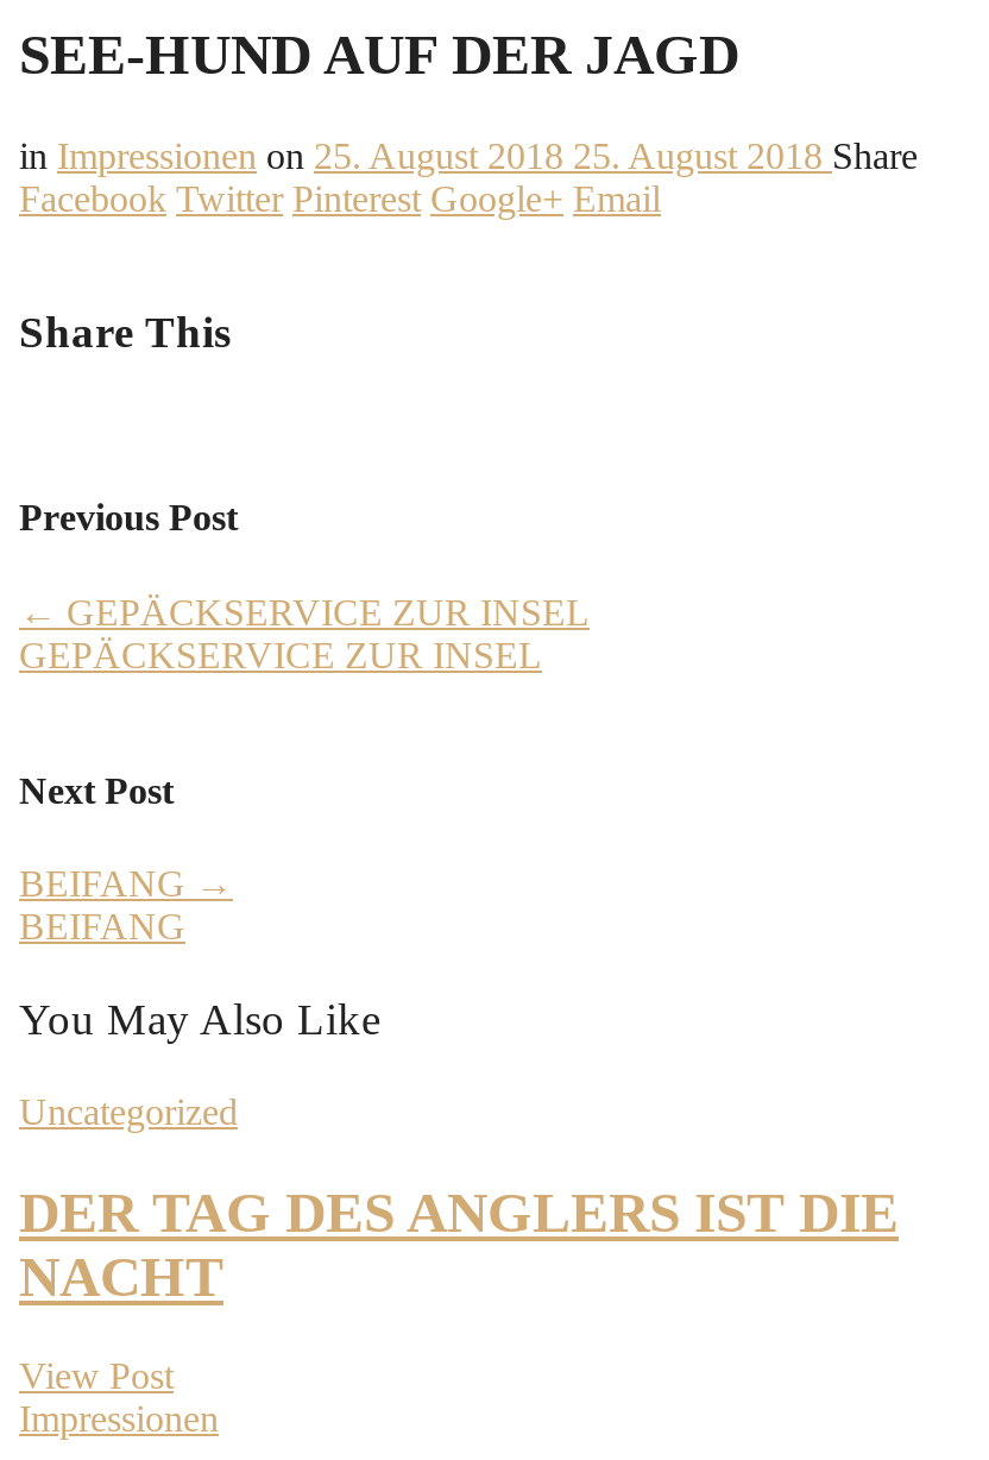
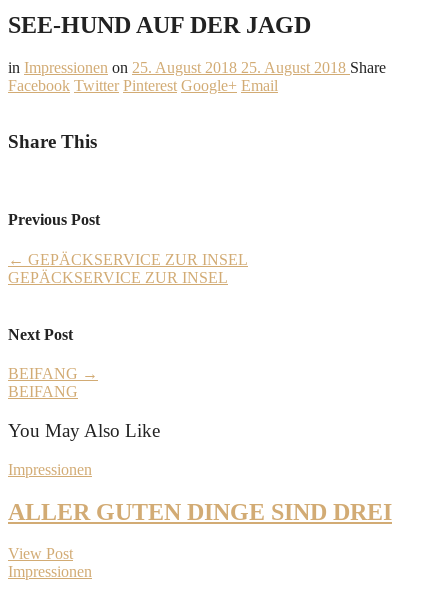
[19,1090,238,1131] Uncategorized -> [8,461,92,478] Impressionen
[19,1181,899,1307] DER TAG DES ANGLERS IST DIE | NACHT -> [8,498,392,524] ALLER GUTEN DINGE SIND DREI

